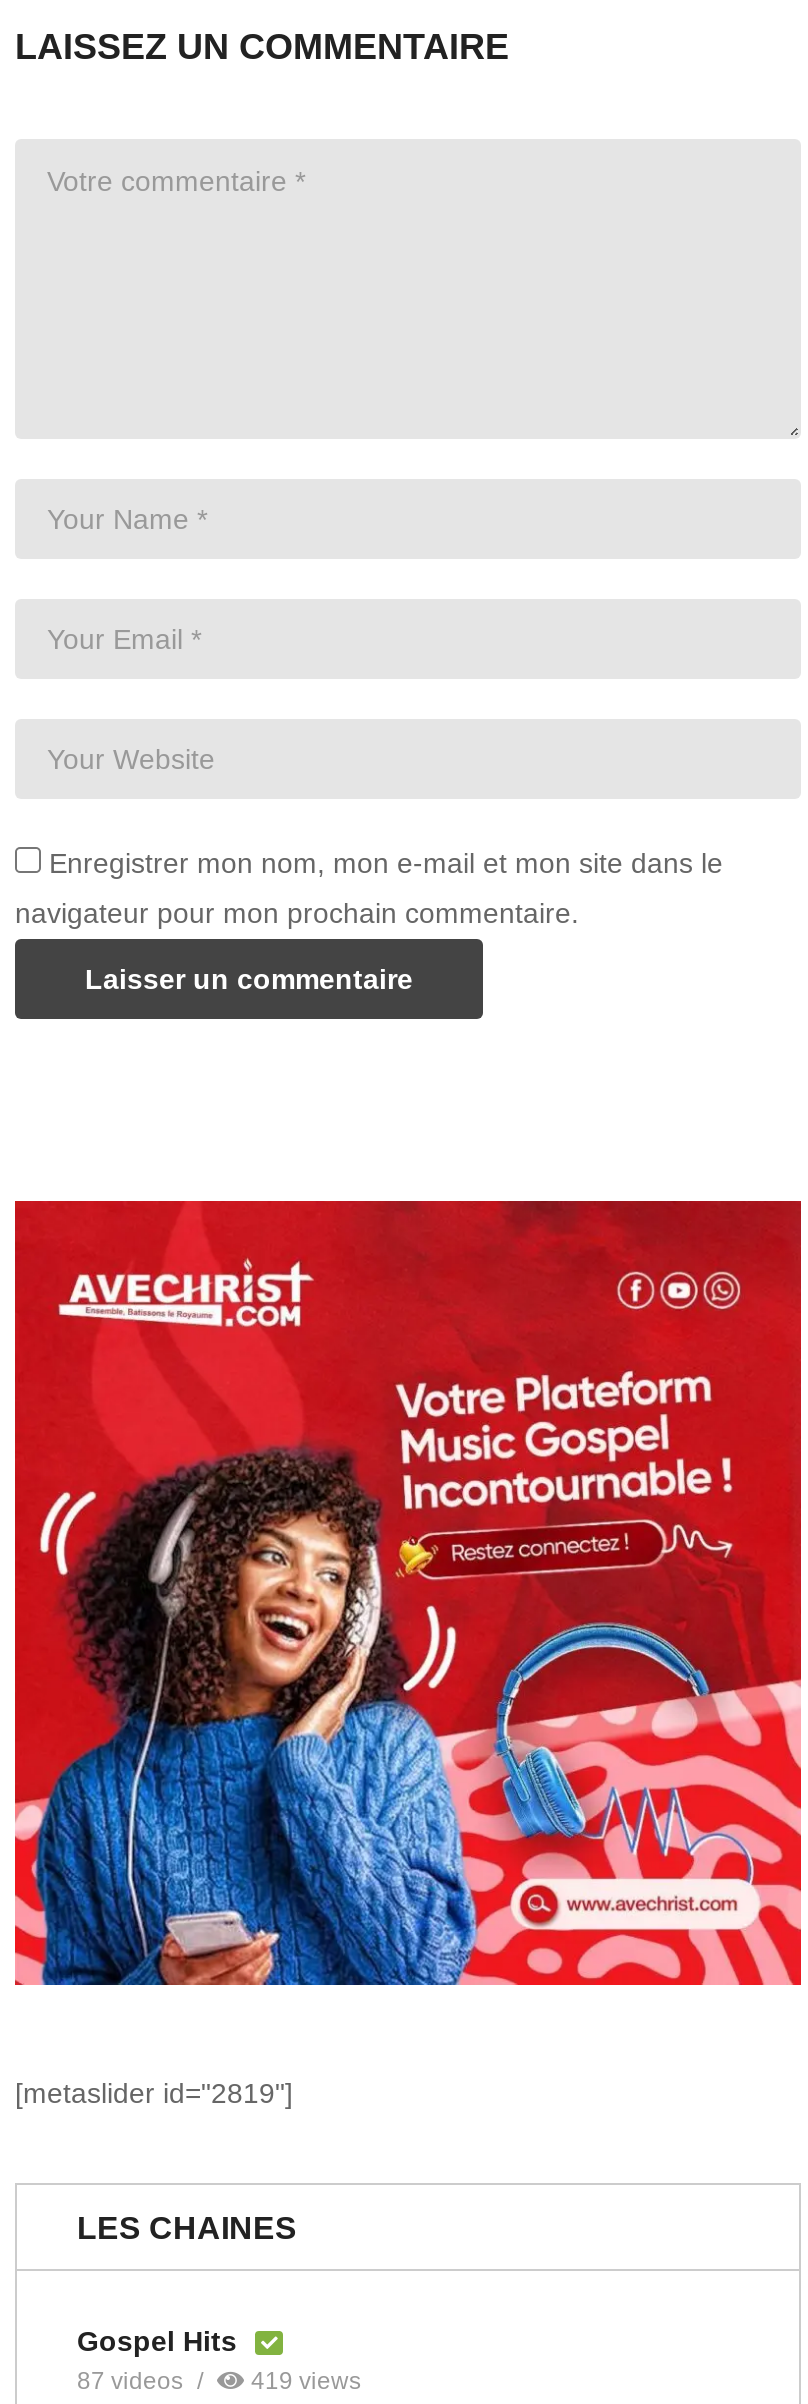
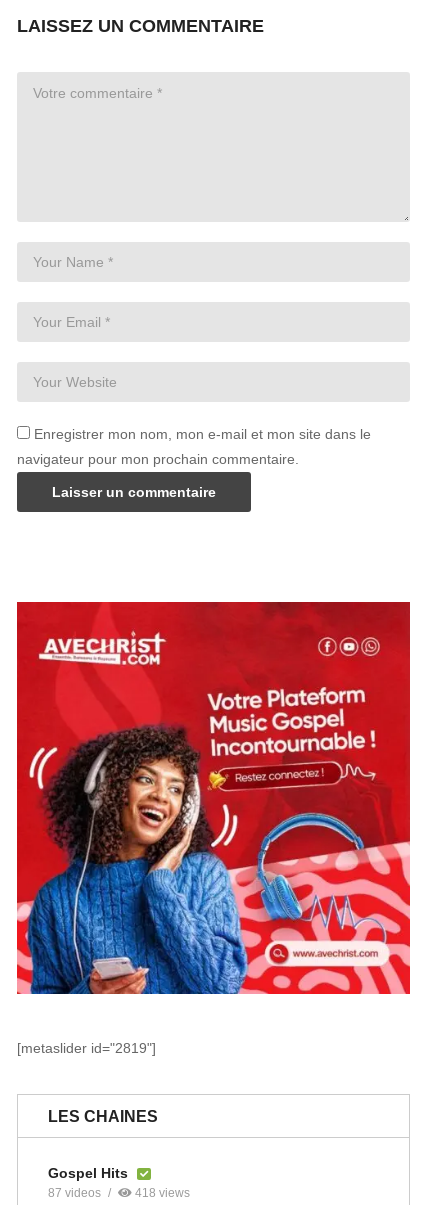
[245,2367,361,2395] 419 views -> [132,1186,190,1200] 418 views

